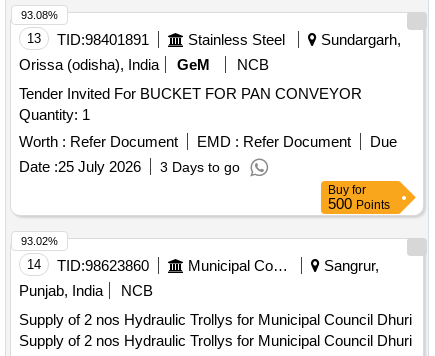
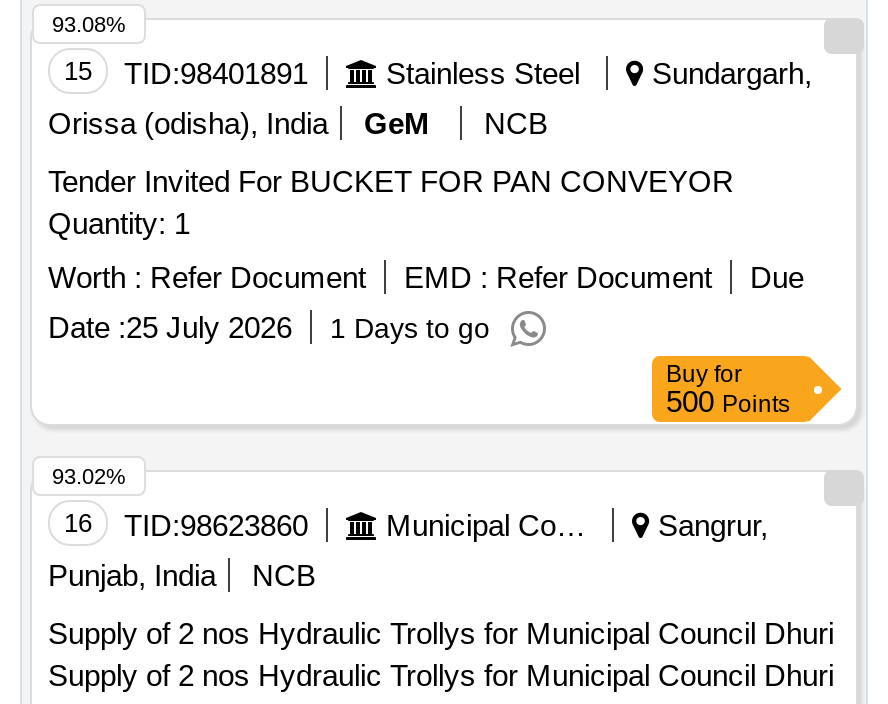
[27,31,149,48] 13 TID:98401891 -> [64,56,308,90] 15 TID:98401891
[19,158,240,175] Date : 25 July 2026 3 Days to go -> [48,310,490,344] Date : 25 July 2026 1 Days to go
[27,257,149,274] 14 TID:98623860 -> [64,508,308,542] 16 TID:98623860

